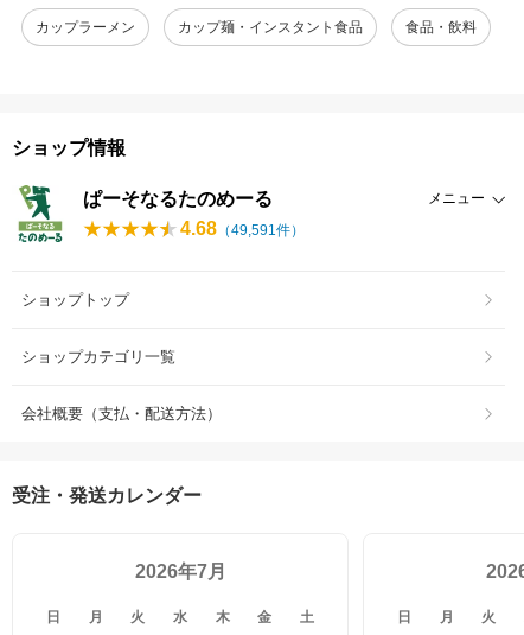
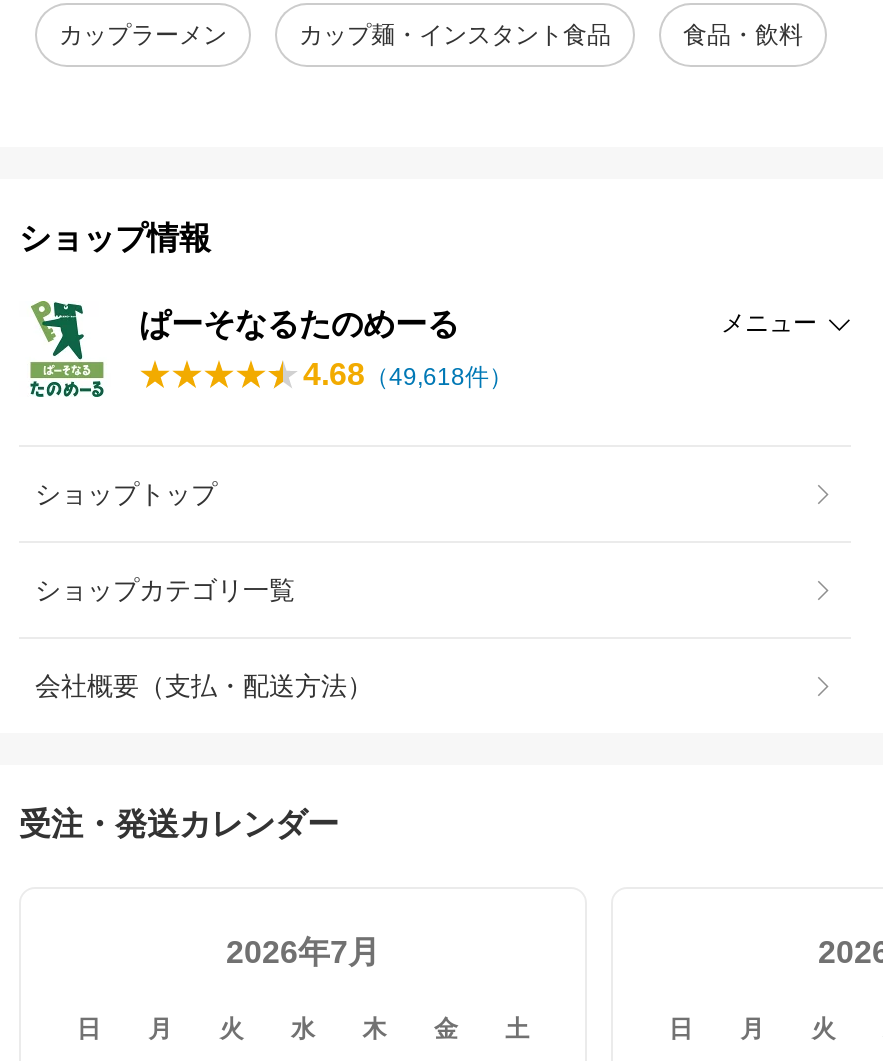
[180,218,305,239] 4.68（49,591件） -> [303,357,513,391] 4.68（49,618件）

